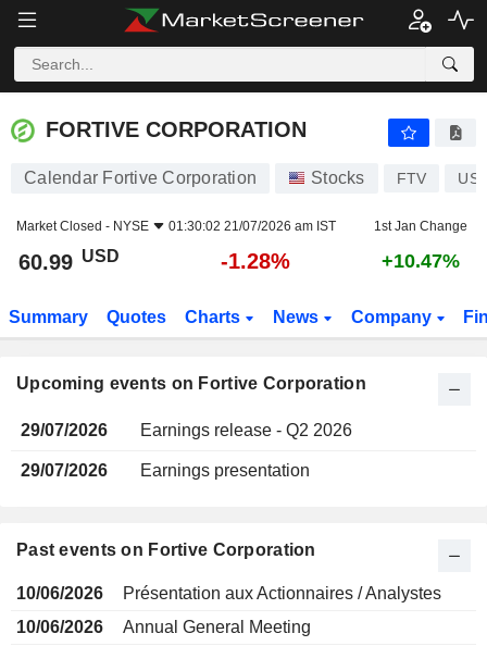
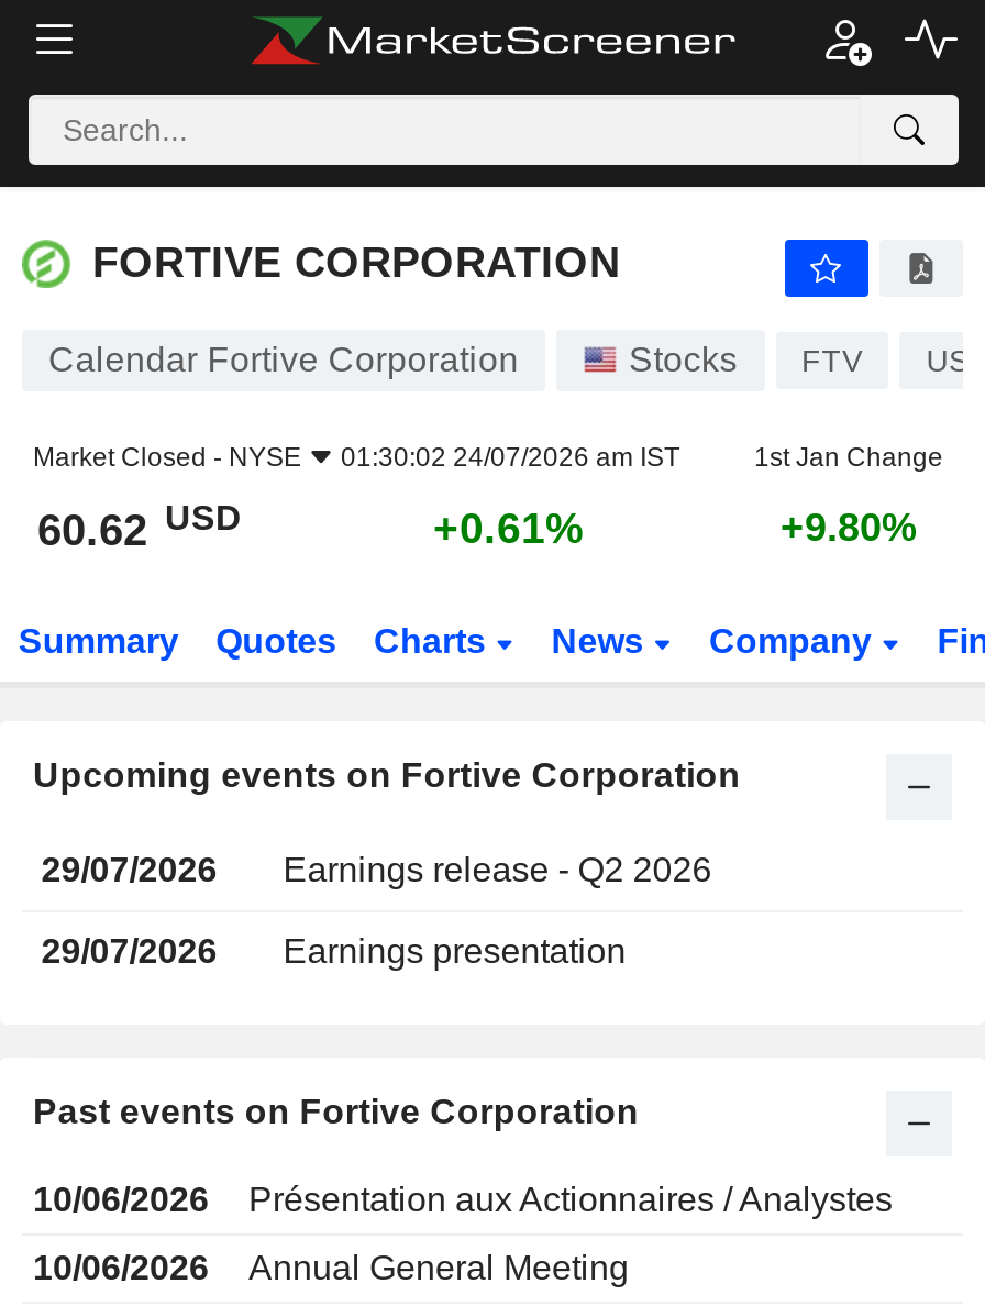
[16,219,336,234] Market Closed - NYSE 01:30:02 21/07/2026 am IST -> [33,442,679,473] Market Closed - NYSE 01:30:02 24/07/2026 am IST
[18,246,120,274] 60.99 USD -> [37,498,242,554] 60.62 USD
[221,249,290,273] -1.28% -> [433,503,585,552] +0.61%
[381,250,459,272] +10.47% -> [781,506,917,550] +9.80%

